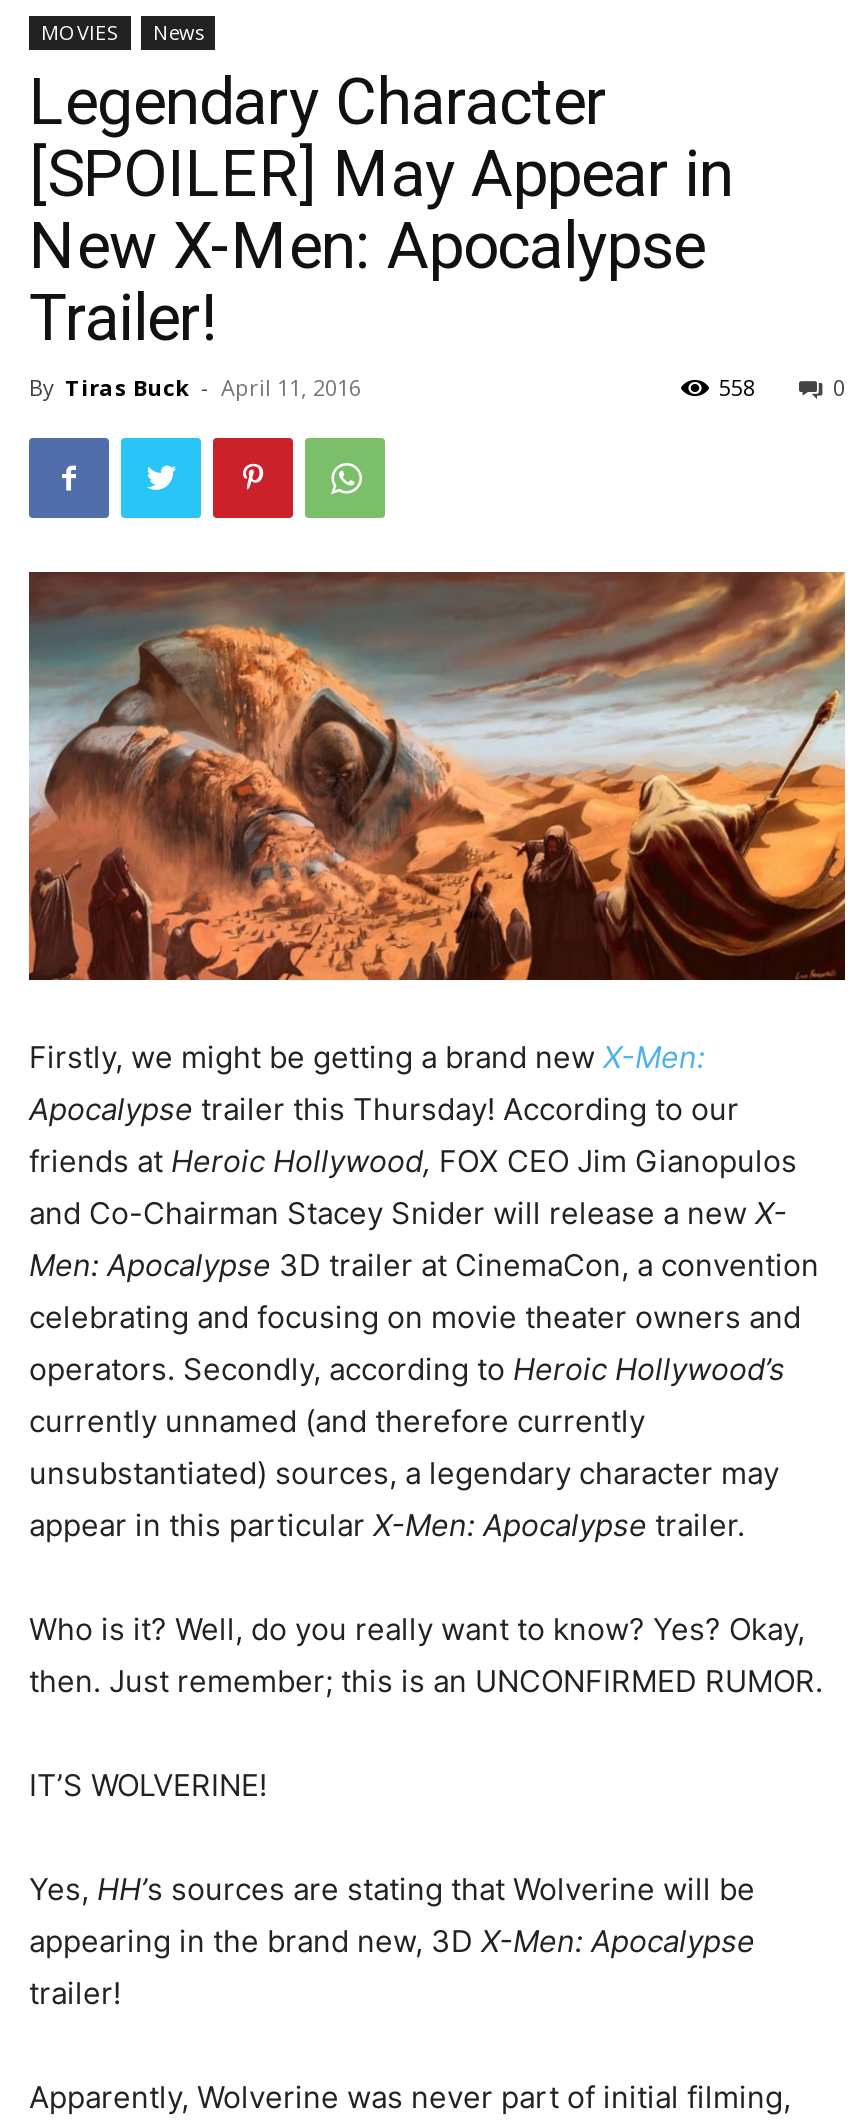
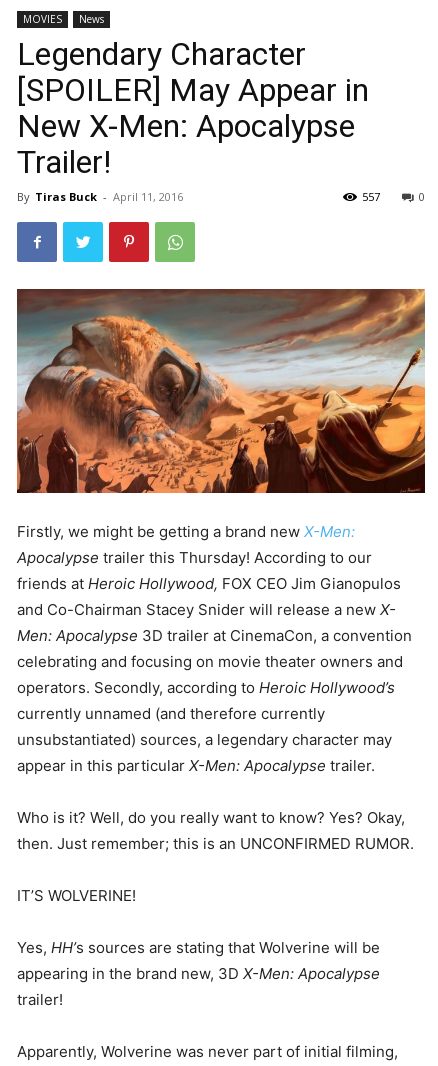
[719,372,755,402] 558 -> [362,189,380,204] 557

